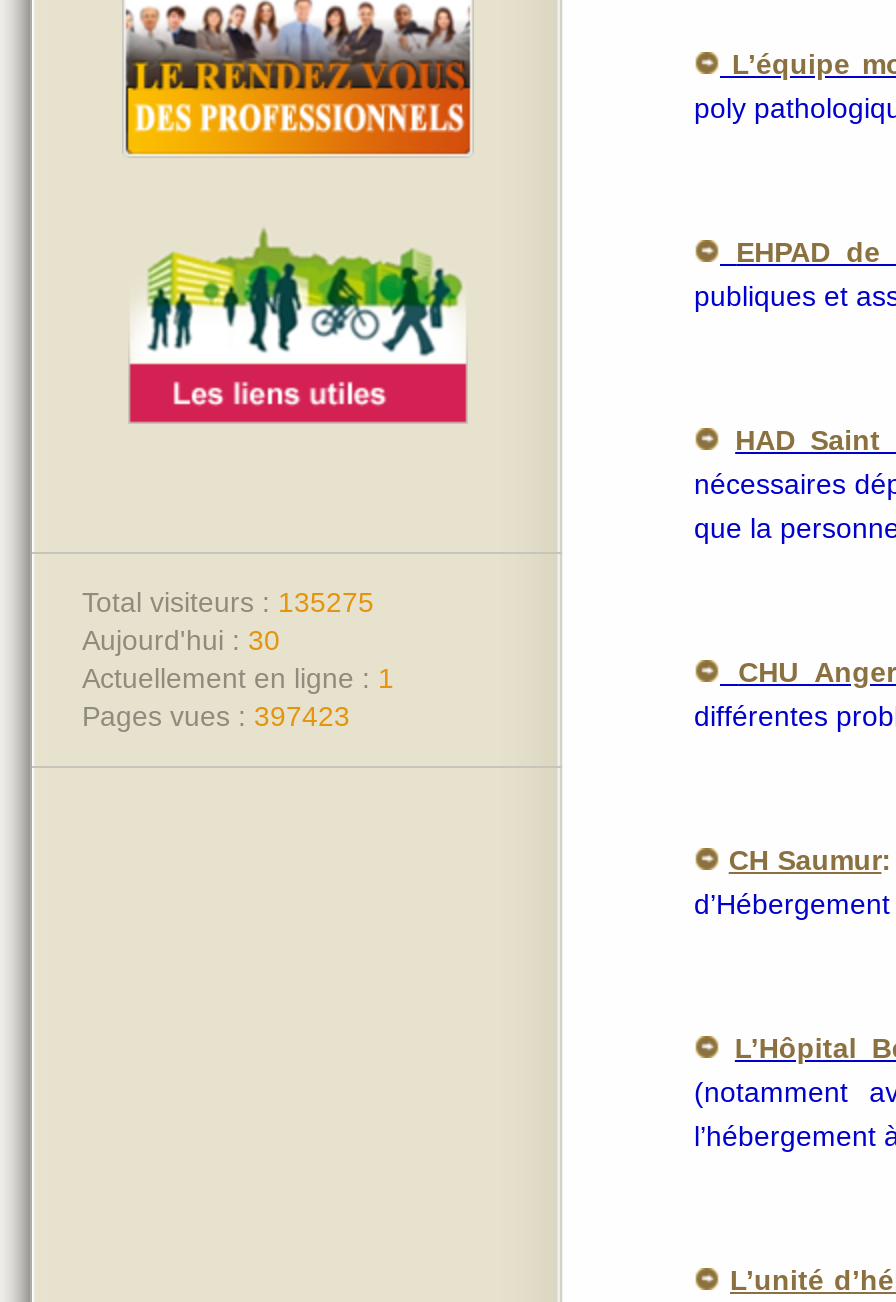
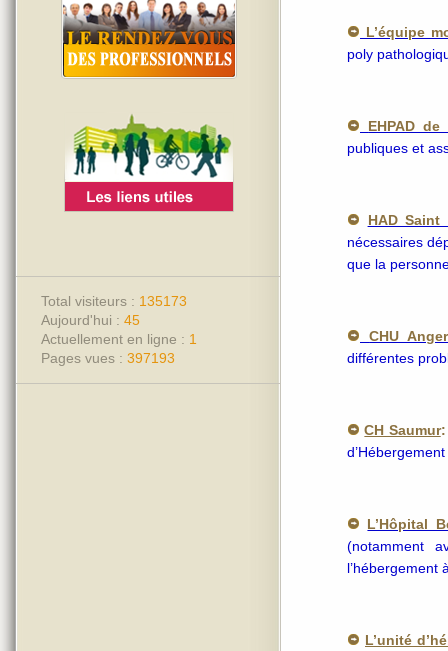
[82,586,374,618] Total visiteurs : 135275 -> [41,293,187,309] Total visiteurs : 135173
[82,624,280,656] Aujourd'hui : 30 -> [41,312,140,328] Aujourd'hui : 45
[82,700,350,732] Pages vues : 397423 -> [41,350,175,366] Pages vues : 397193

